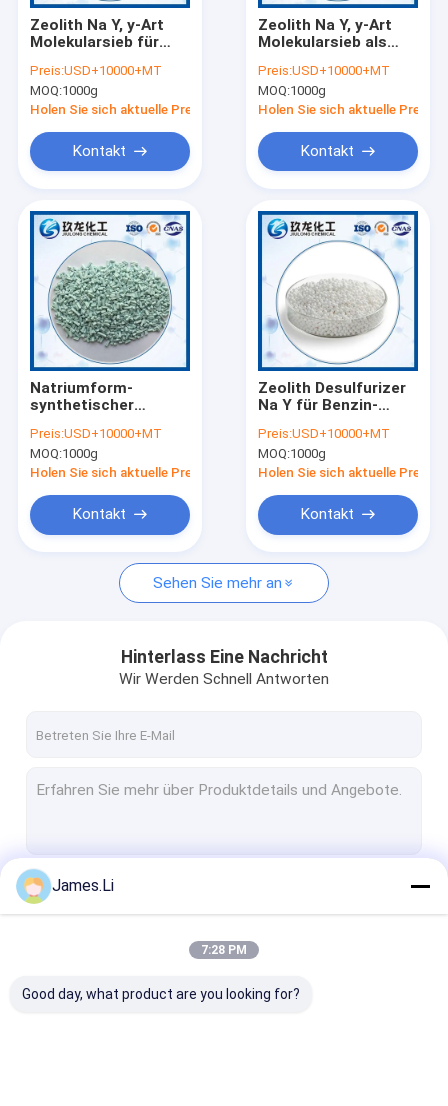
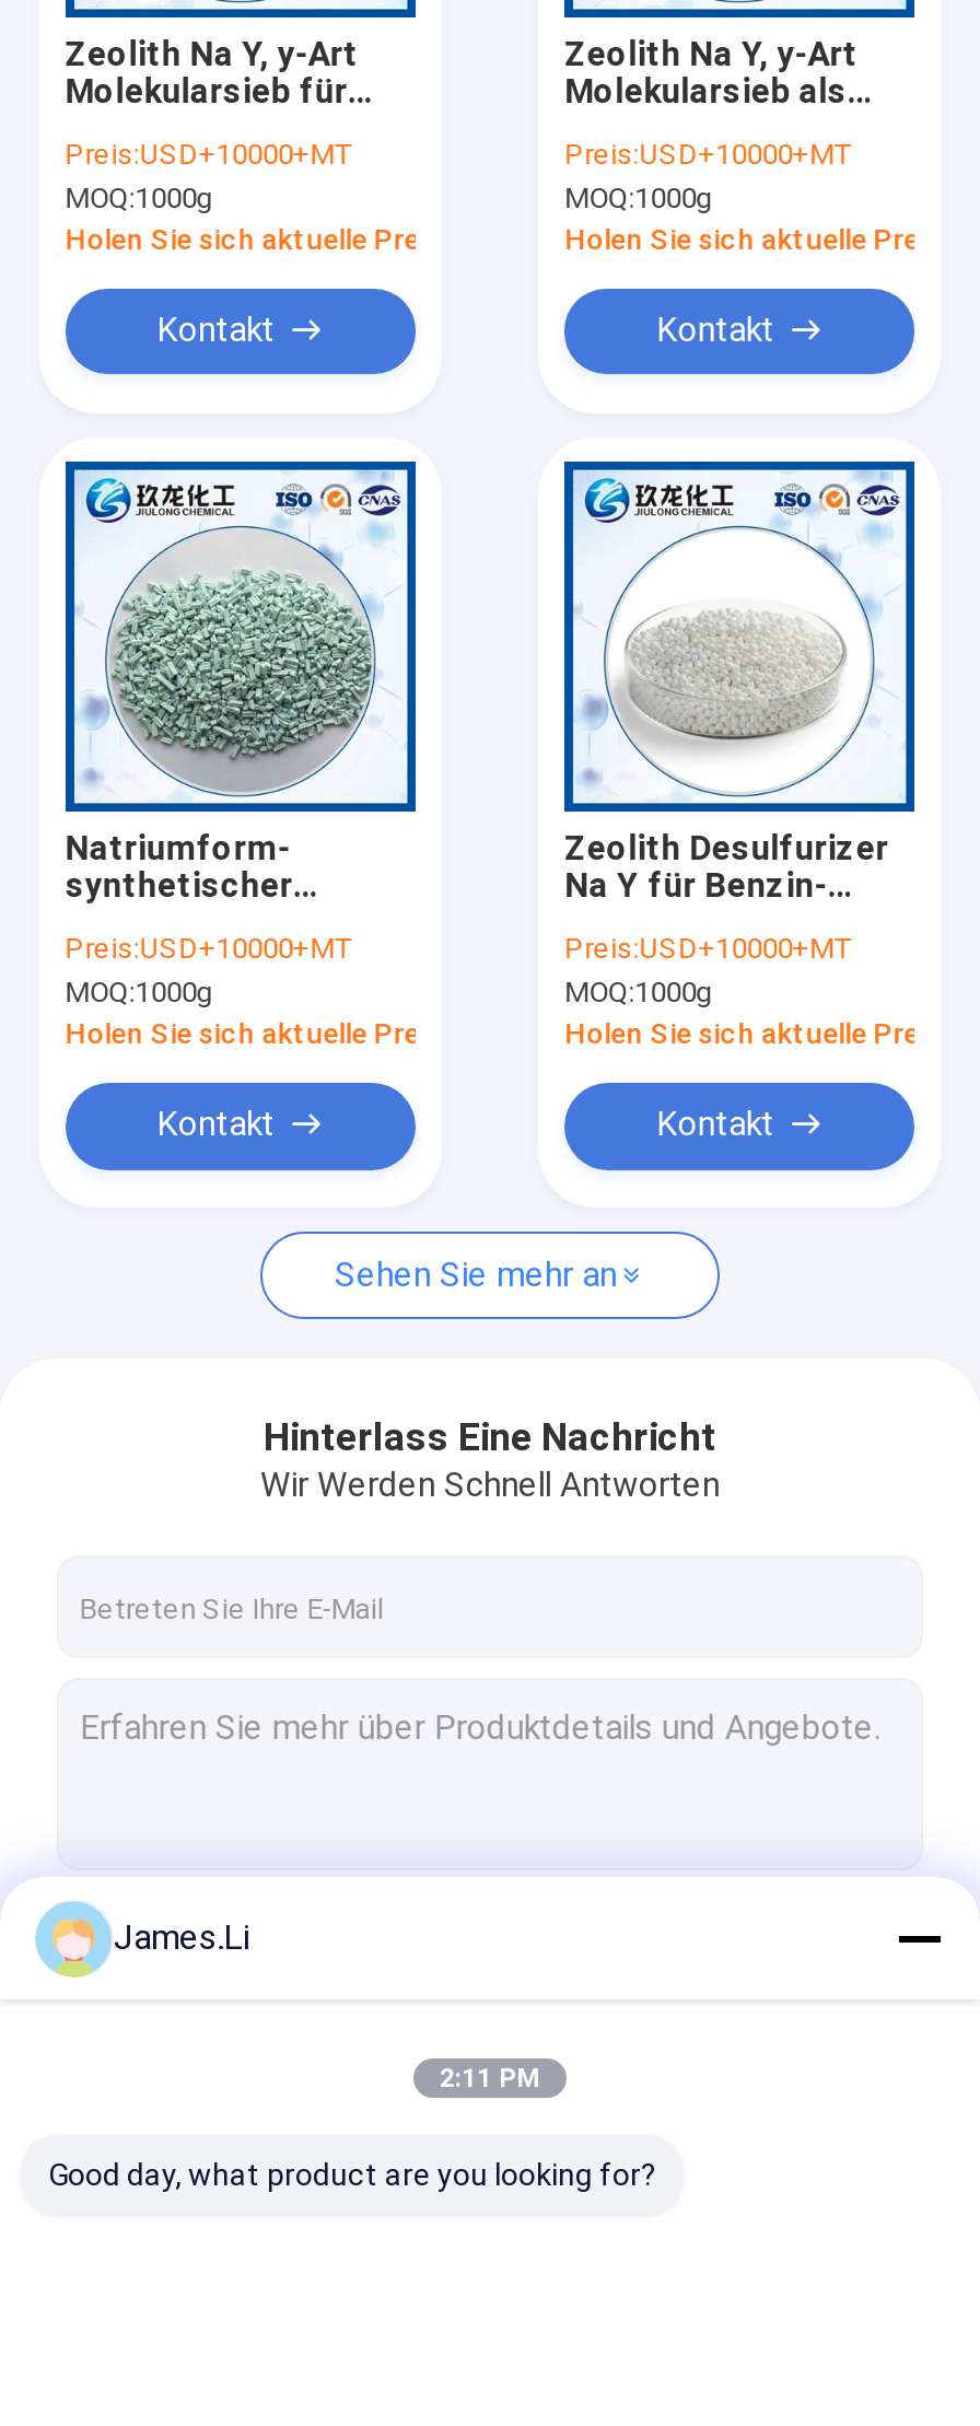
[201,943,247,957] 7:28 PM -> [440,2063,540,2093] 2:11 PM

